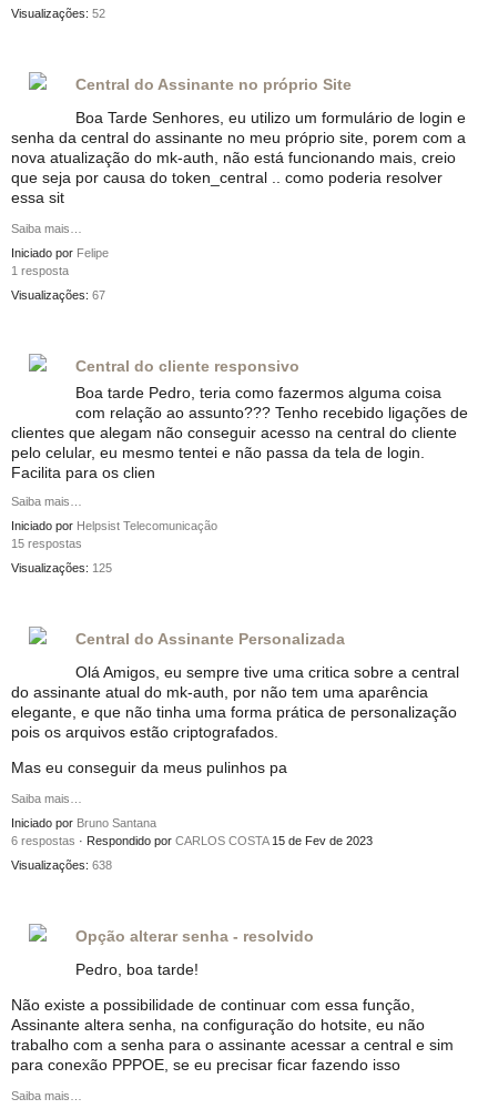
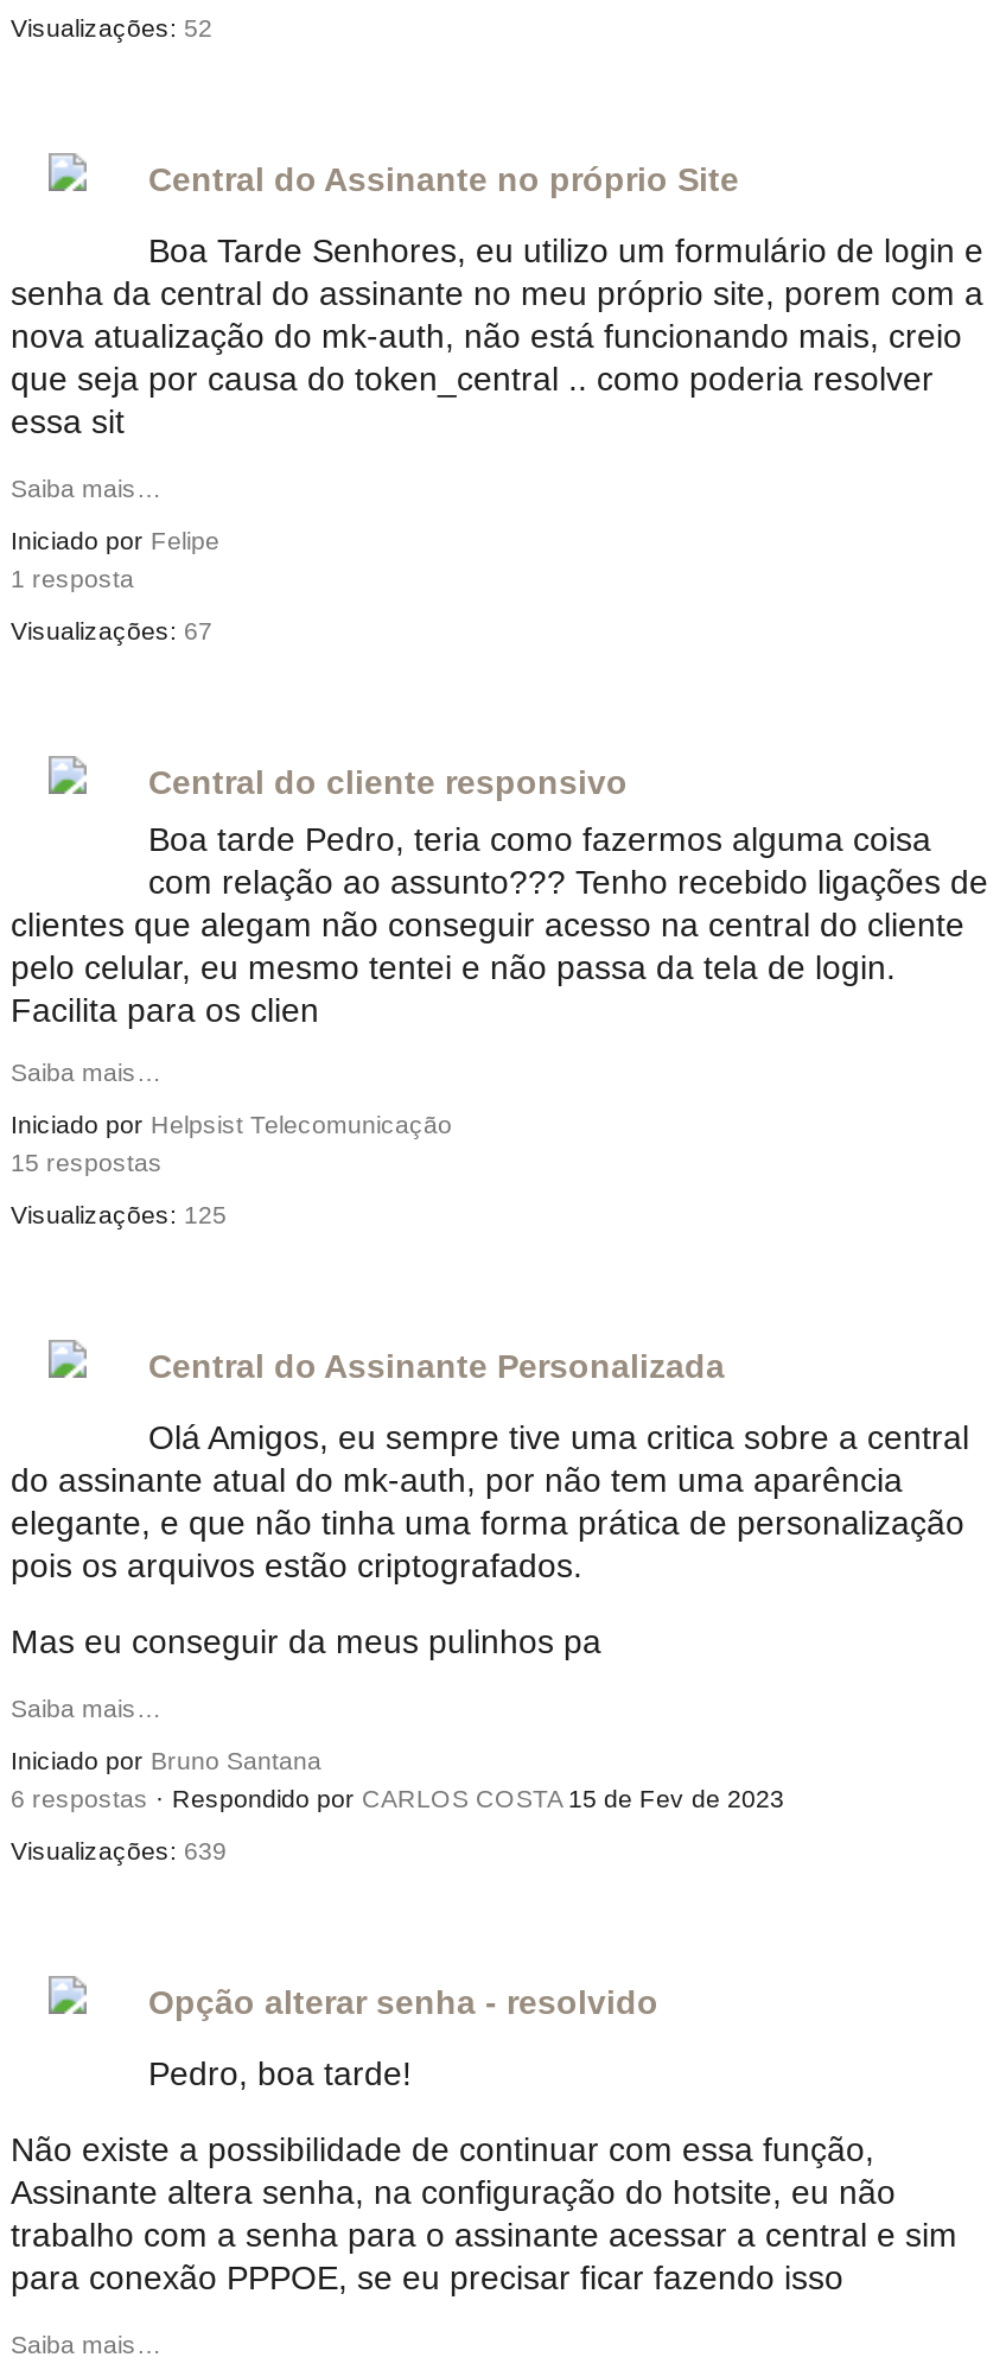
[11,859,112,872] Visualizações: 638 -> [11,1837,227,1865] Visualizações: 639

